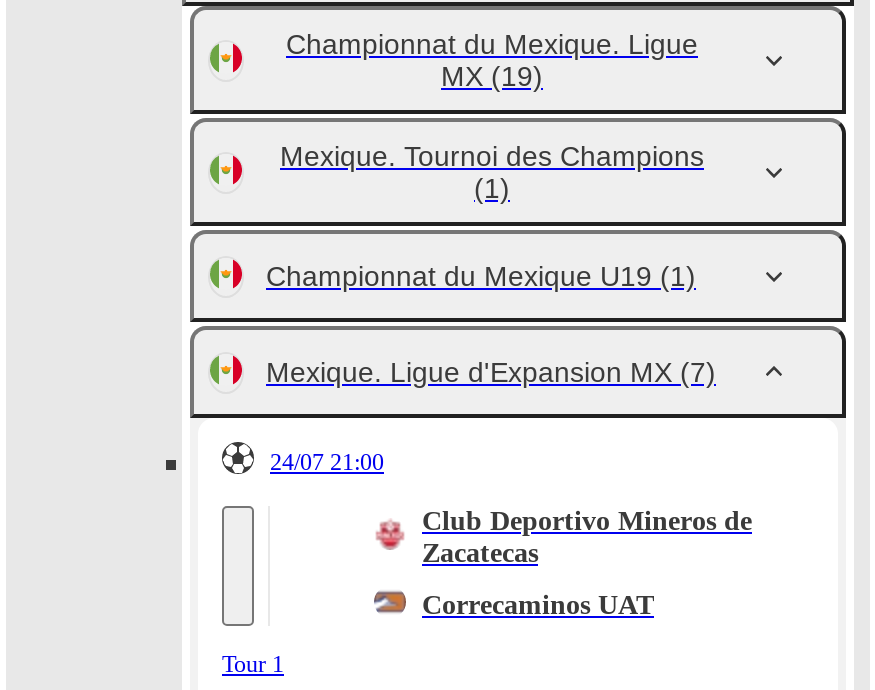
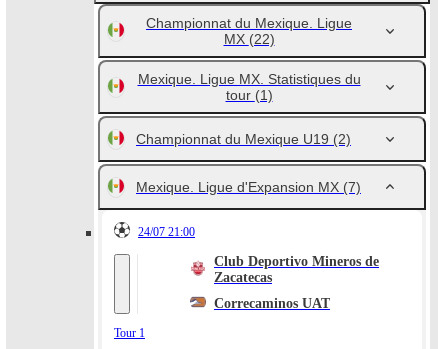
[441,60,543,92] MX (19) -> [223,31,274,47] MX (22)
[280,140,704,204] Mexique. Tournoi des Champions | (1) -> [137,71,360,103] Mexique. Ligue MX. Statistiques du | tour (1)
[266,260,696,292] Championnat du Mexique U19 (1) -> [136,131,351,147] Championnat du Mexique U19 (2)

